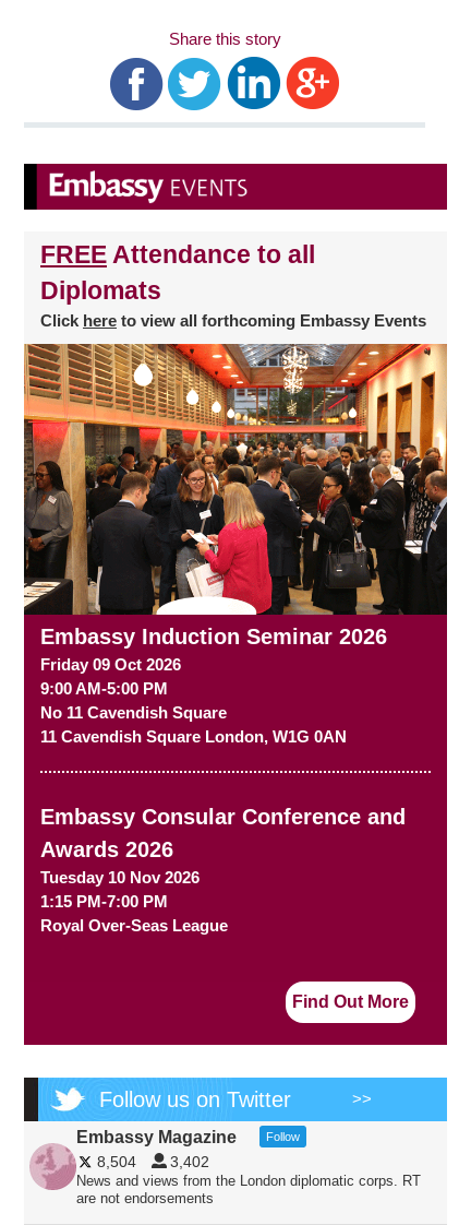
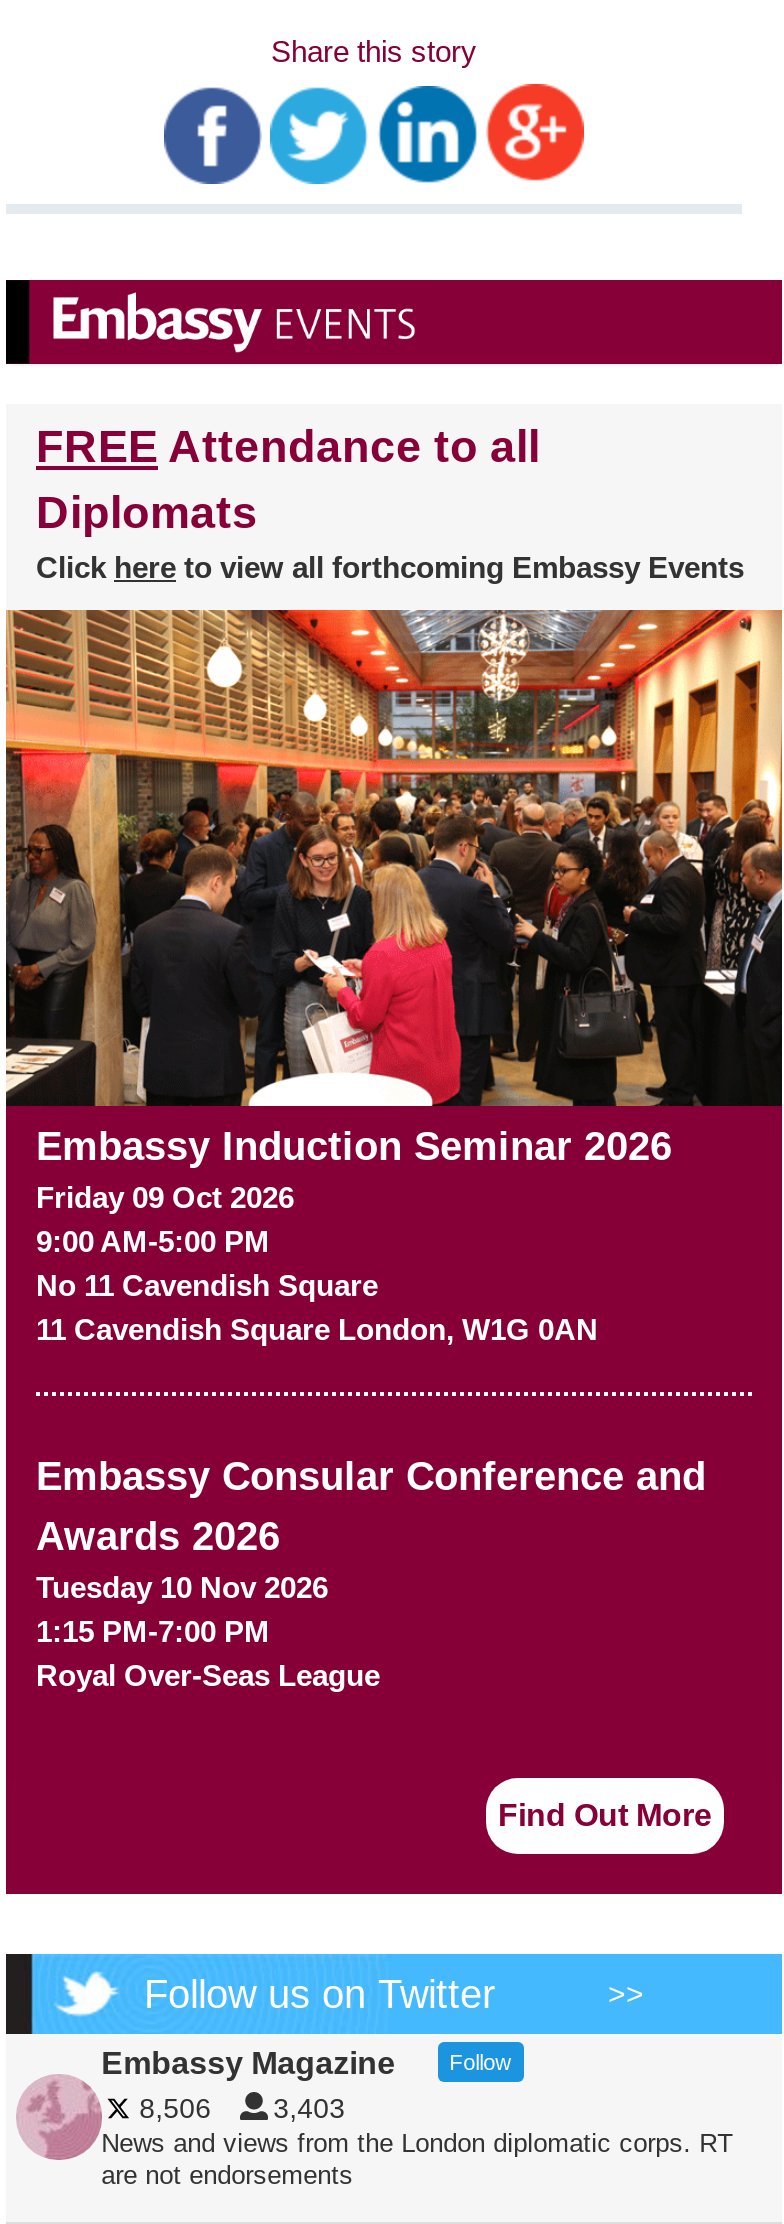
[97,1153,140,1170] 8,504 -> [139,2091,219,2123] 8,506
[170,1153,209,1170] 3,402 -> [273,2091,345,2123] 3,403

